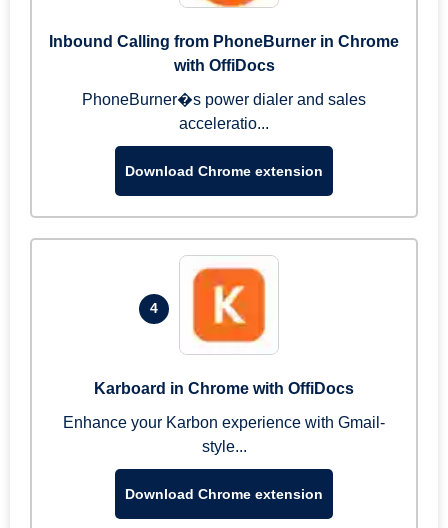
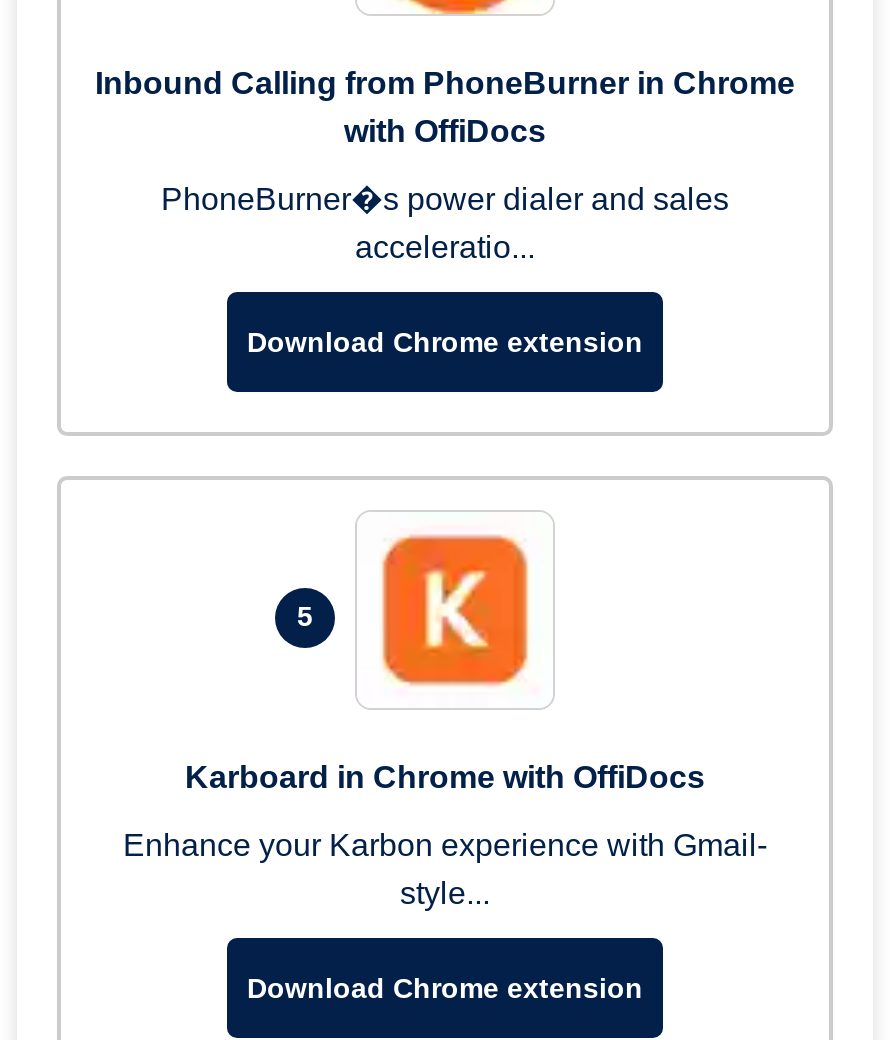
[150,300,158,316] 4 -> [297,600,313,632] 5

